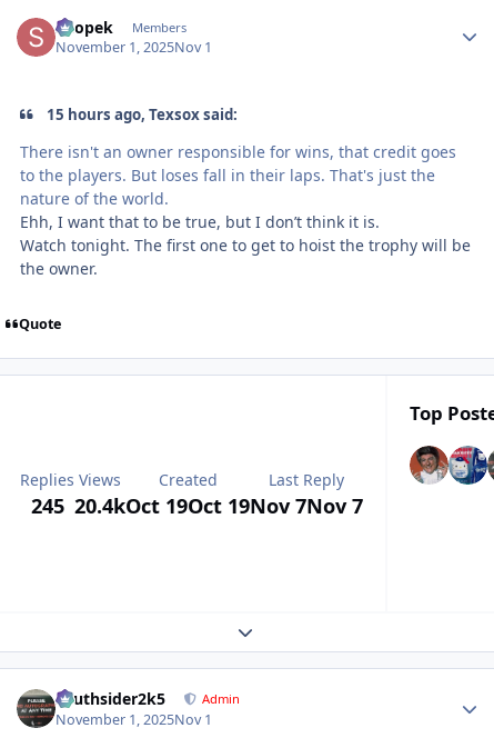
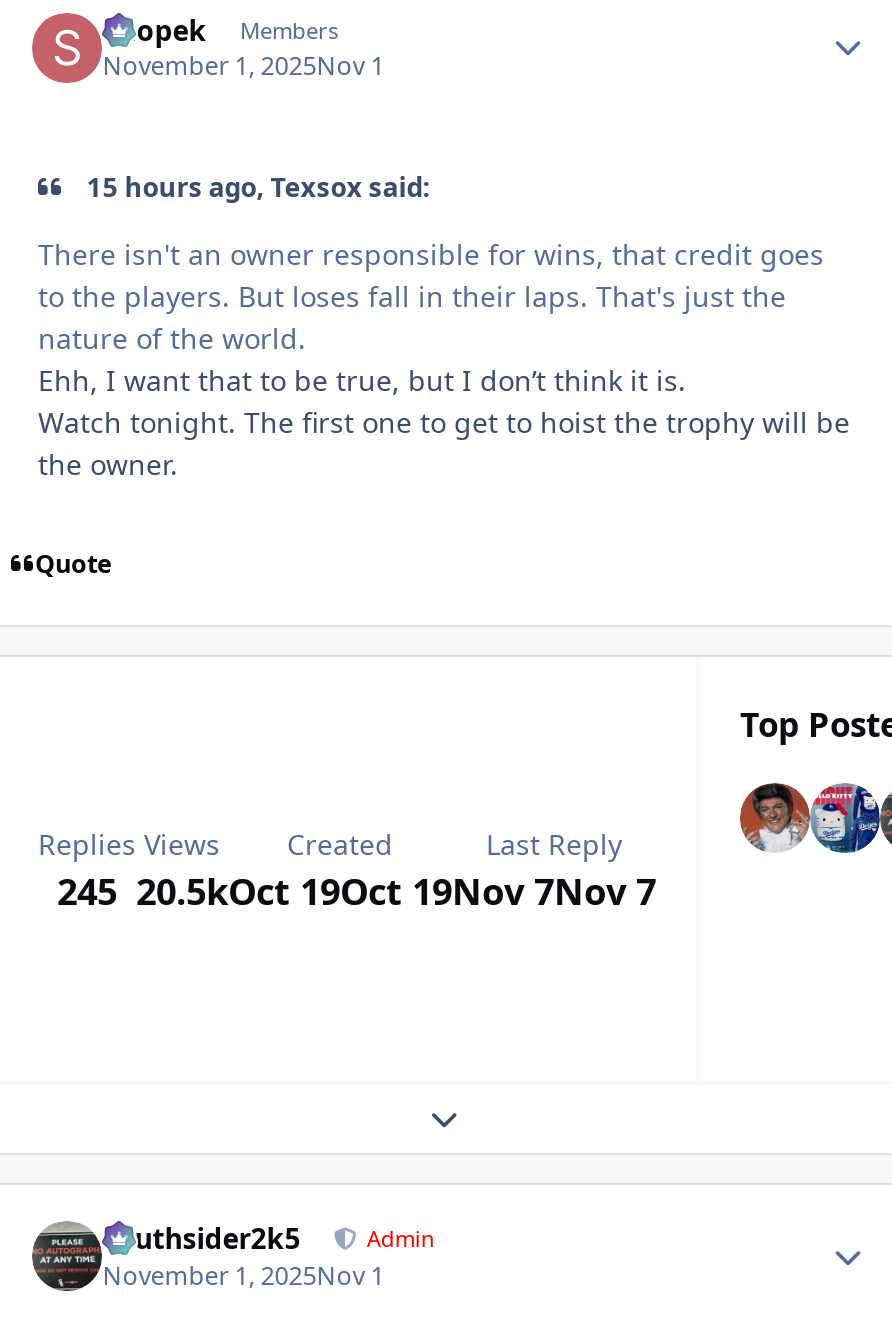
[31,492,363,519] 245 20.4k Oct 19Oct 19 Nov 7Nov 7 -> [57,866,656,914] 245 20.5k Oct 19Oct 19 Nov 7Nov 7

